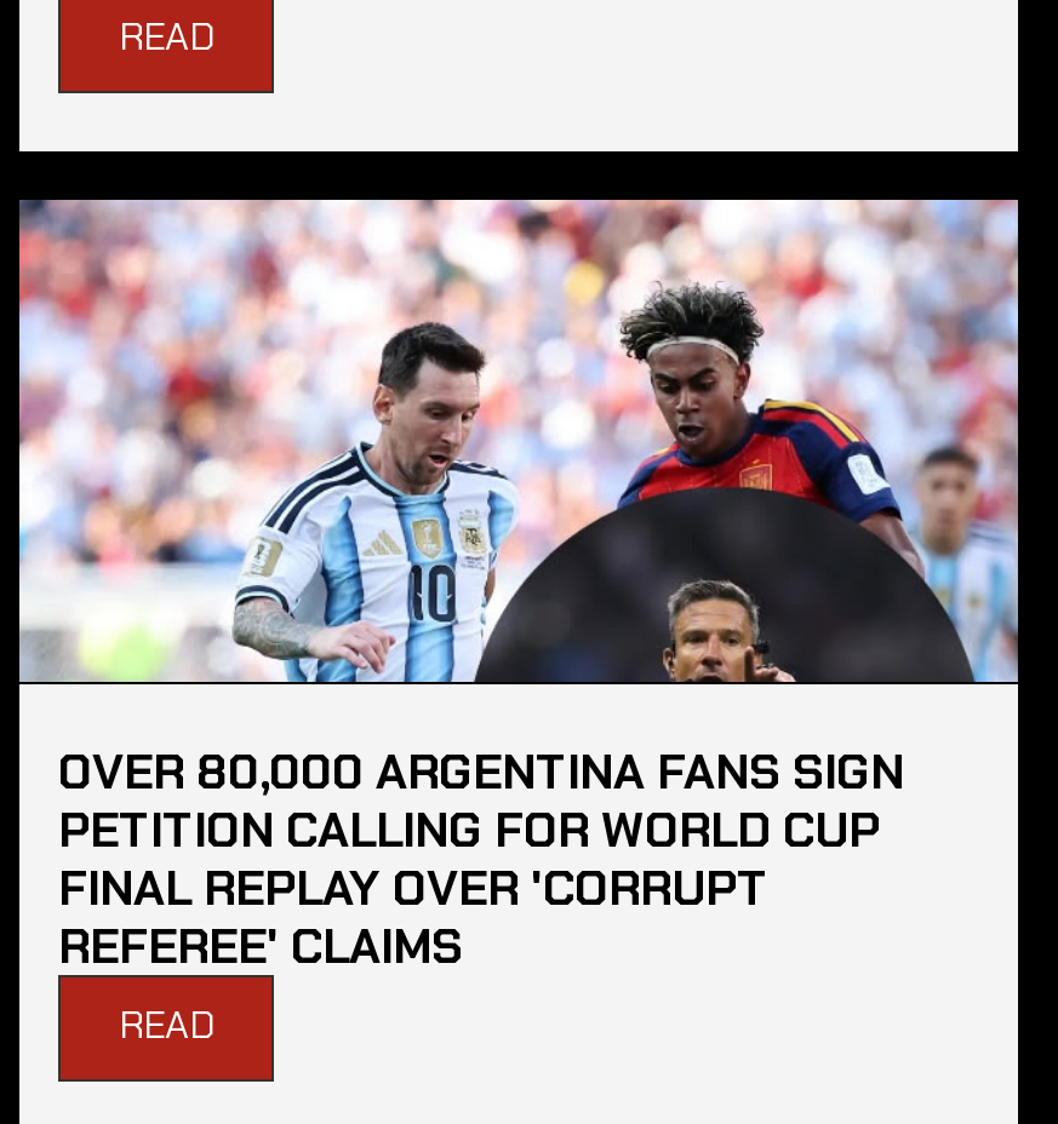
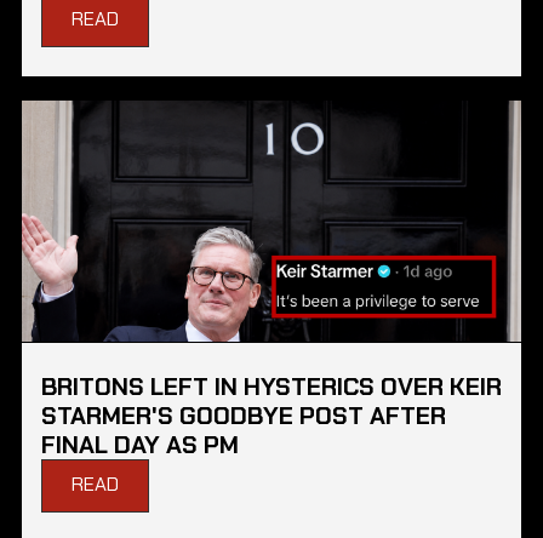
[17,197,1018,977] [image] | OVER 80,000 ARGENTINA FANS SIGN | PETITION CALLING FOR WORLD CUP | FINAL REPLAY OVER 'CORRUPT | REFEREE' CLAIMS -> [21,101,521,460] [image] | BRITONS LEFT IN HYSTERICS OVER KEIR | STARMER'S GOODBYE POST AFTER | FINAL DAY AS PM

